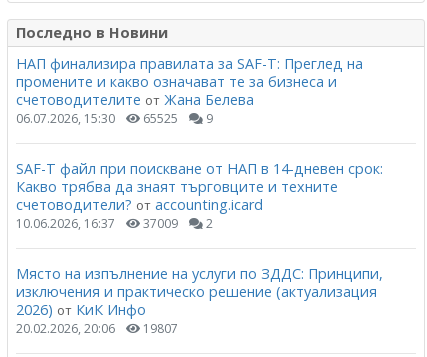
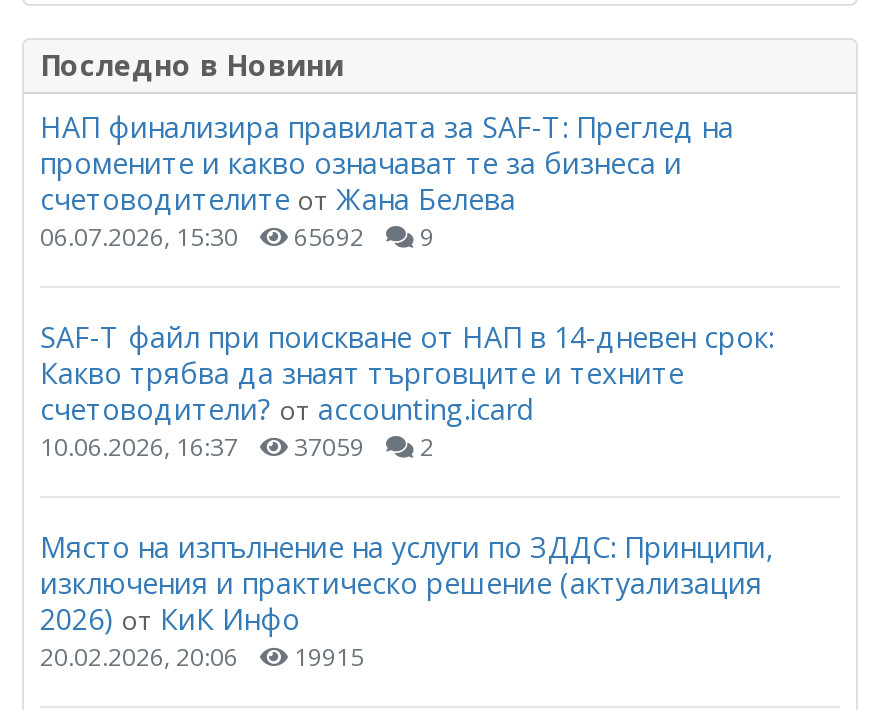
[16,110,213,127] 06.07.2026, 15:30 65525 9 -> [40,221,434,255] 06.07.2026, 15:30 65692 9
[16,215,213,232] 10.06.2026, 16:37 37009 2 -> [40,431,434,465] 10.06.2026, 16:37 37059 2
[16,320,178,337] 20.02.2026, 20:06 19807 -> [40,641,364,675] 20.02.2026, 20:06 19915

